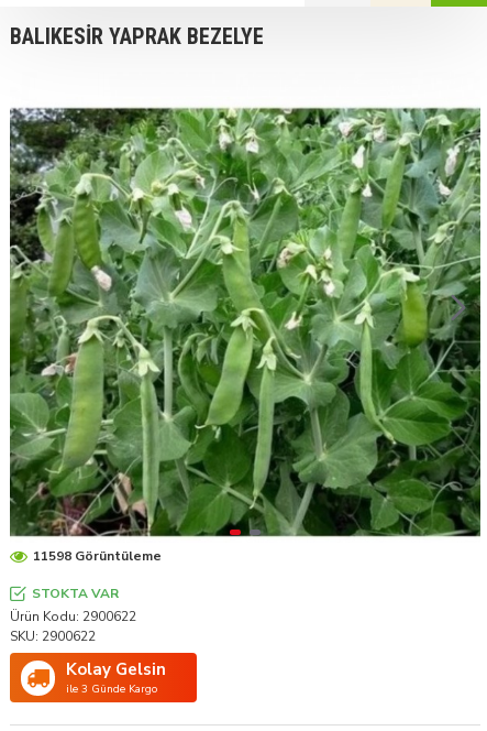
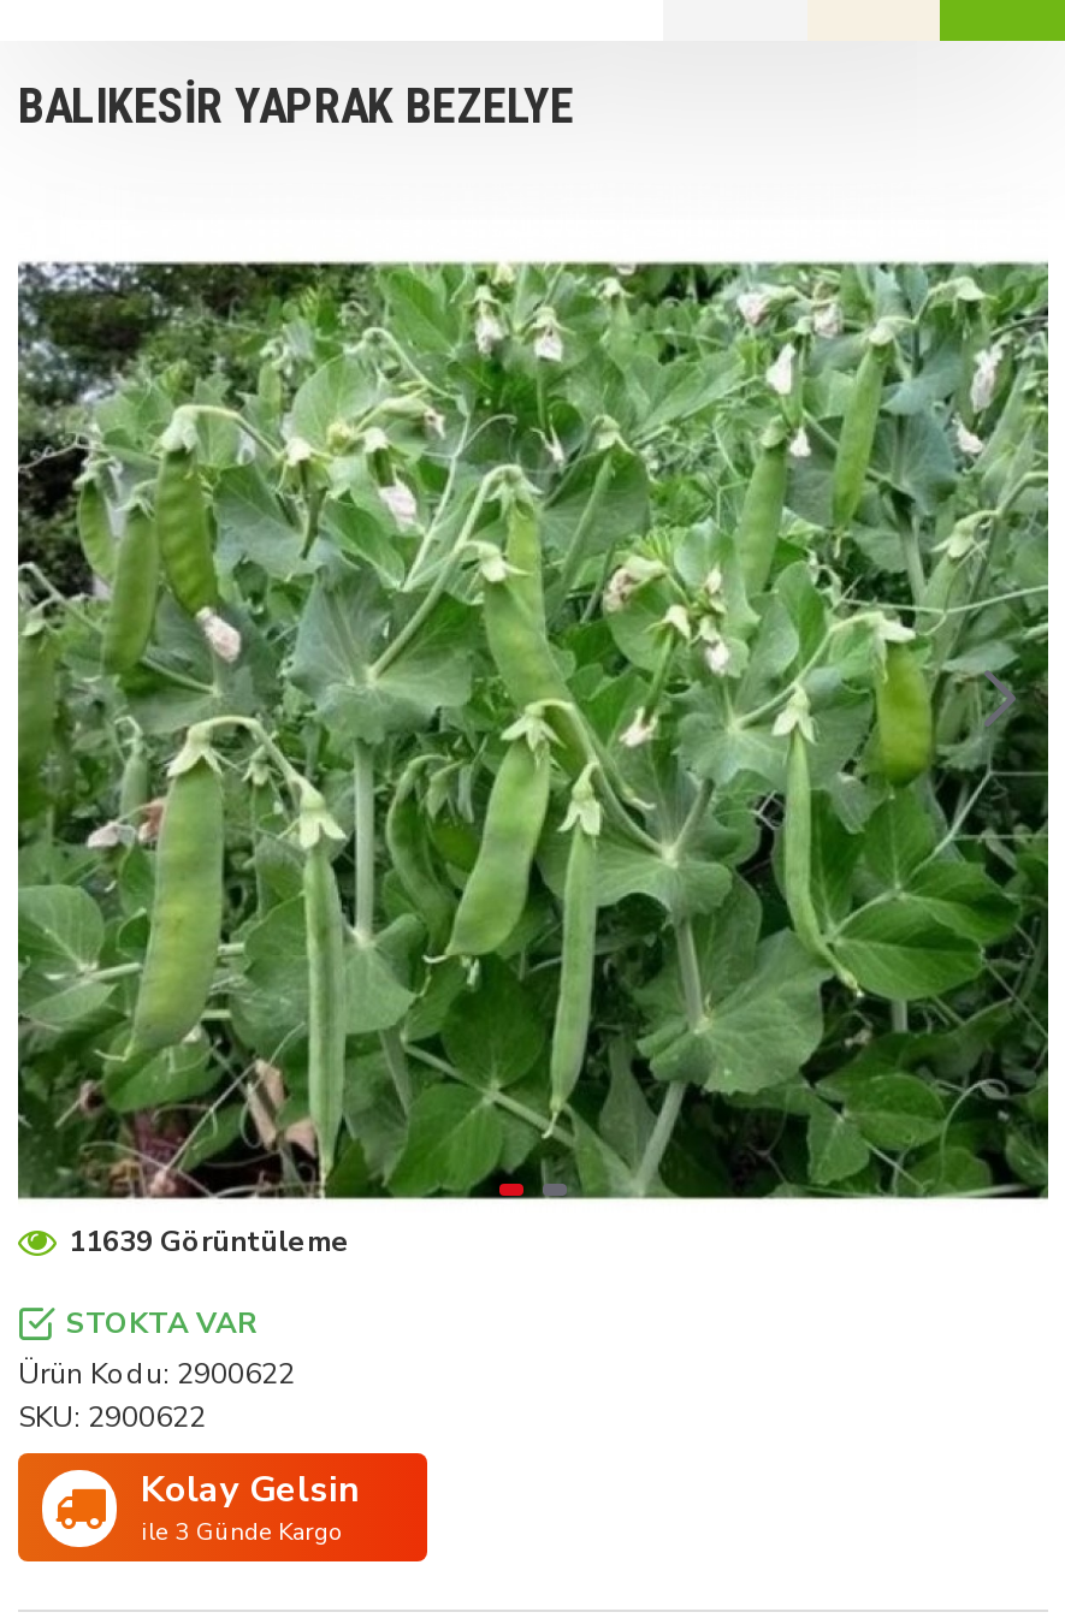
[33,547,162,565] 11598 Görüntüleme -> [69,1222,350,1261] 11639 Görüntüleme

